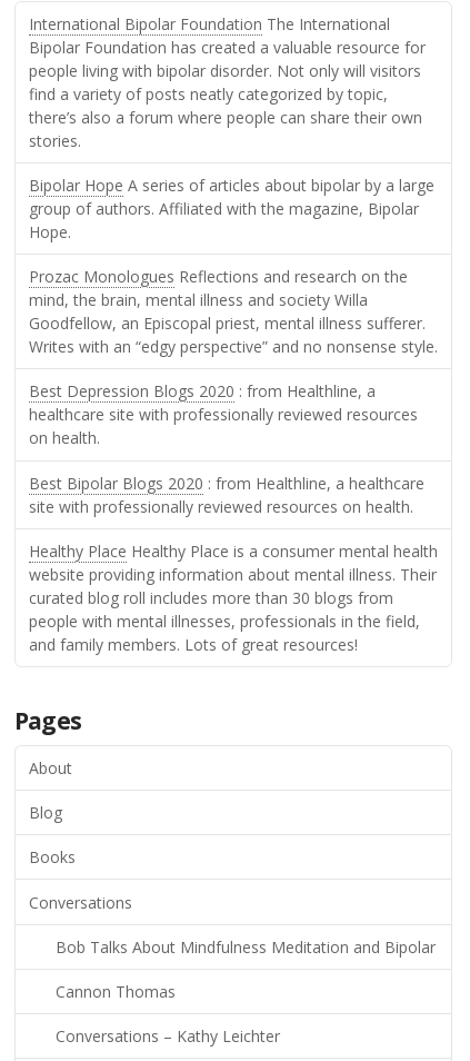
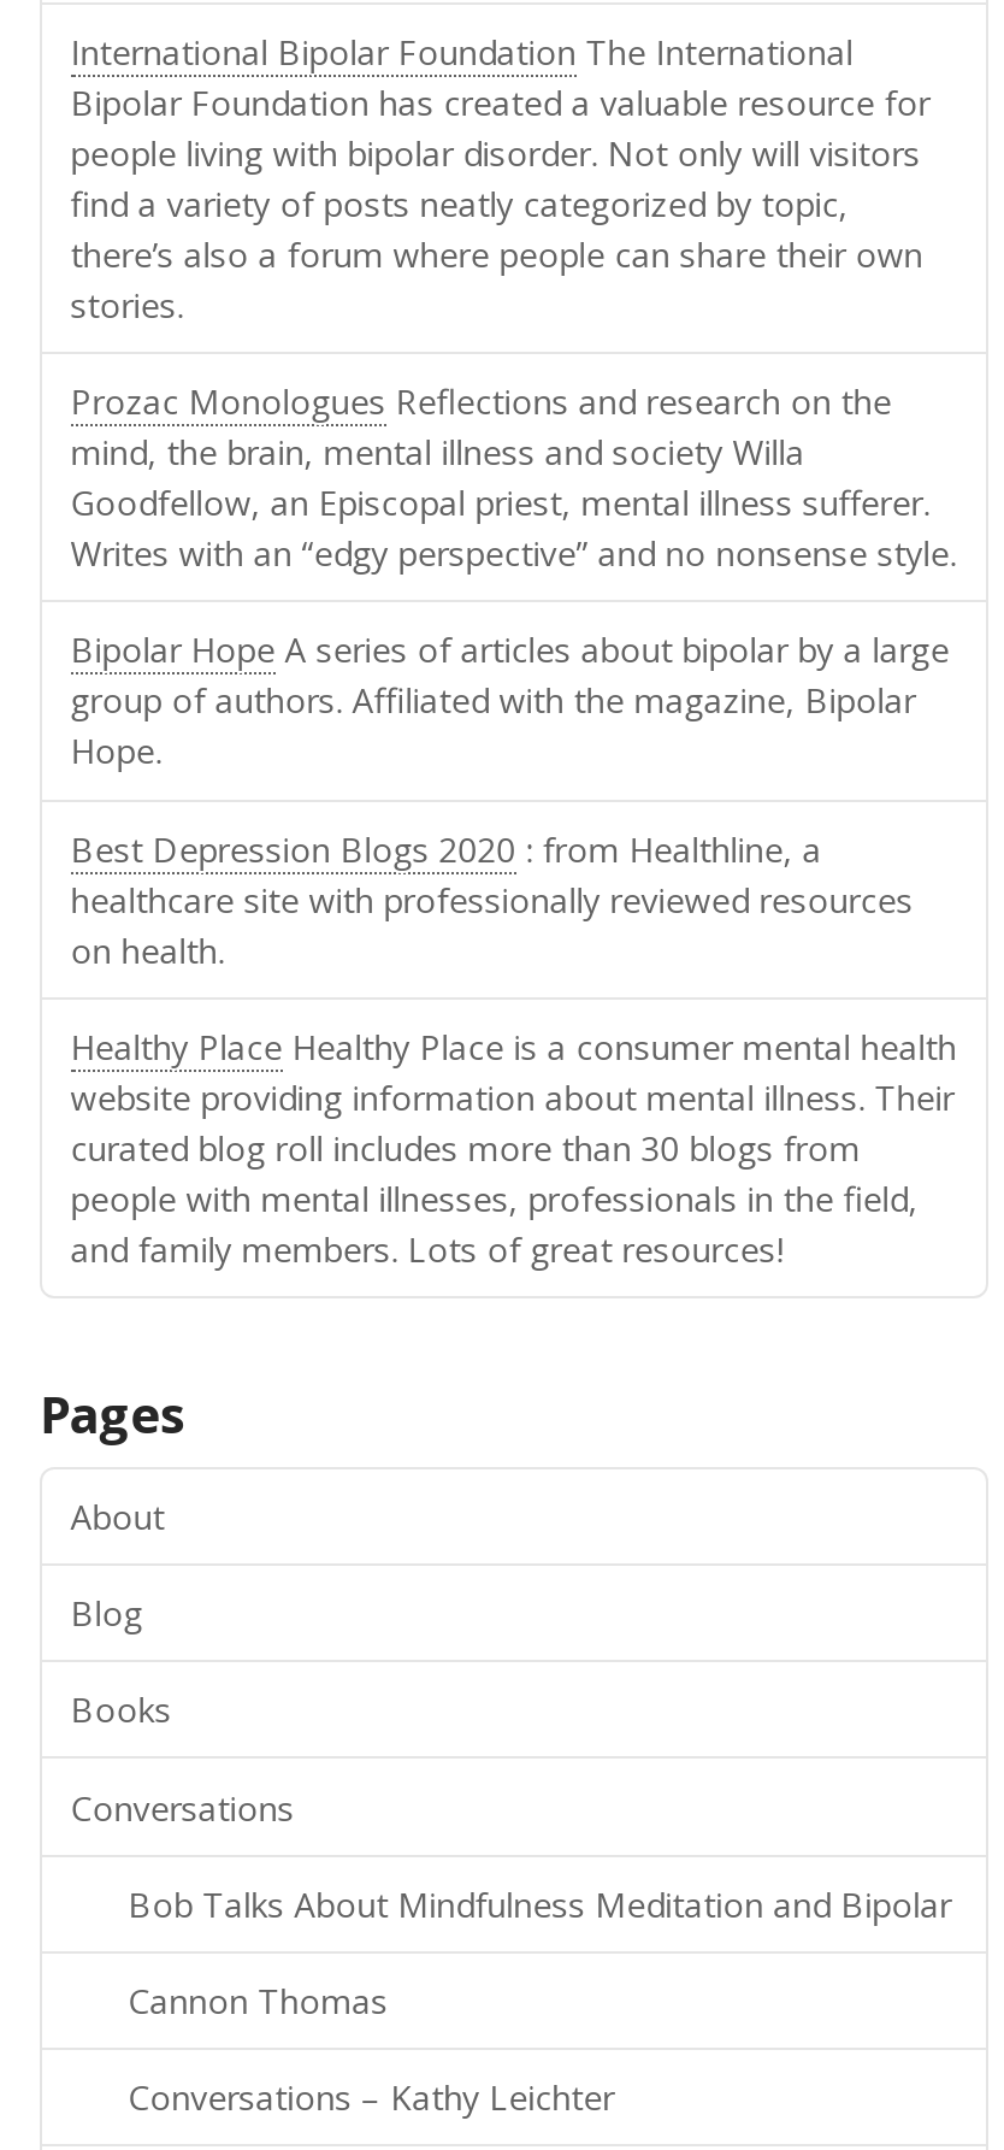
moved [29,175,434,243] -> [71,627,949,774]: Bipolar Hope A series of articles about bipolar by a large | group of authors. Affiliated with the magazine, Bipolar | Hope.
moved [29,266,438,357] -> [71,378,957,576]: Prozac Monologues Reflections and research on the | mind, the brain, mental illness and society Willa | Goodfellow, an Episcopal priest, mental illness sufferer. | Writes with an “edgy perspective” and no nonsense style.
[29,472,424,517] Best Bipolar Blogs 2020: from Healthline, a healthcare | site with professionally reviewed resources on health. -> none

